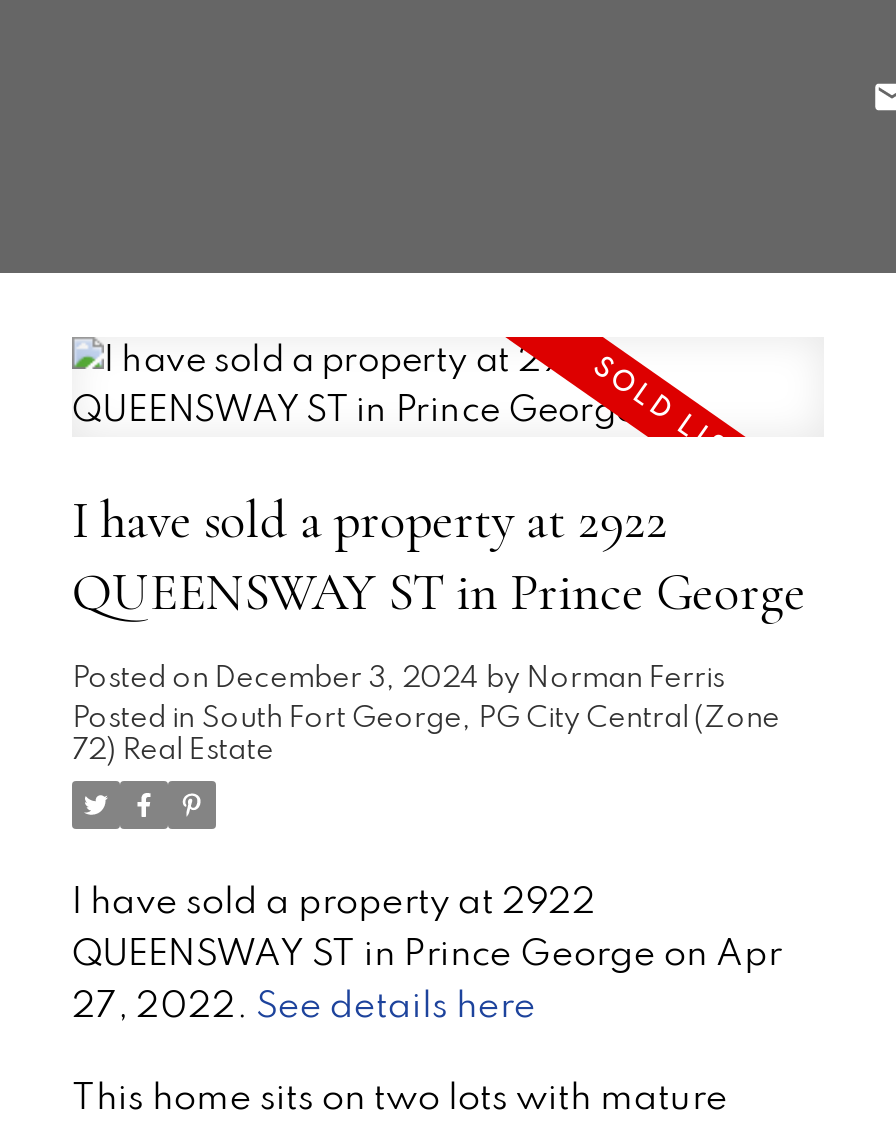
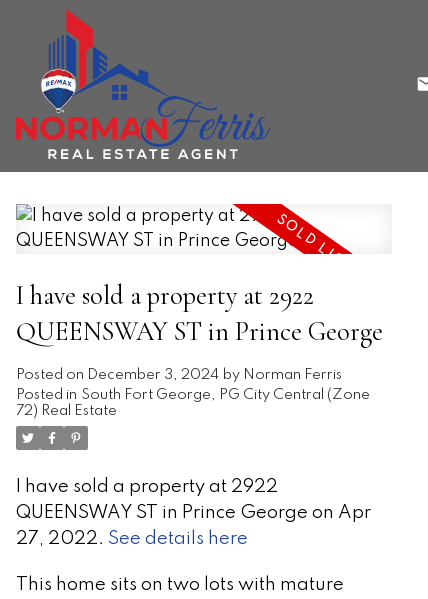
none -> [15,9,269,160] [image]

